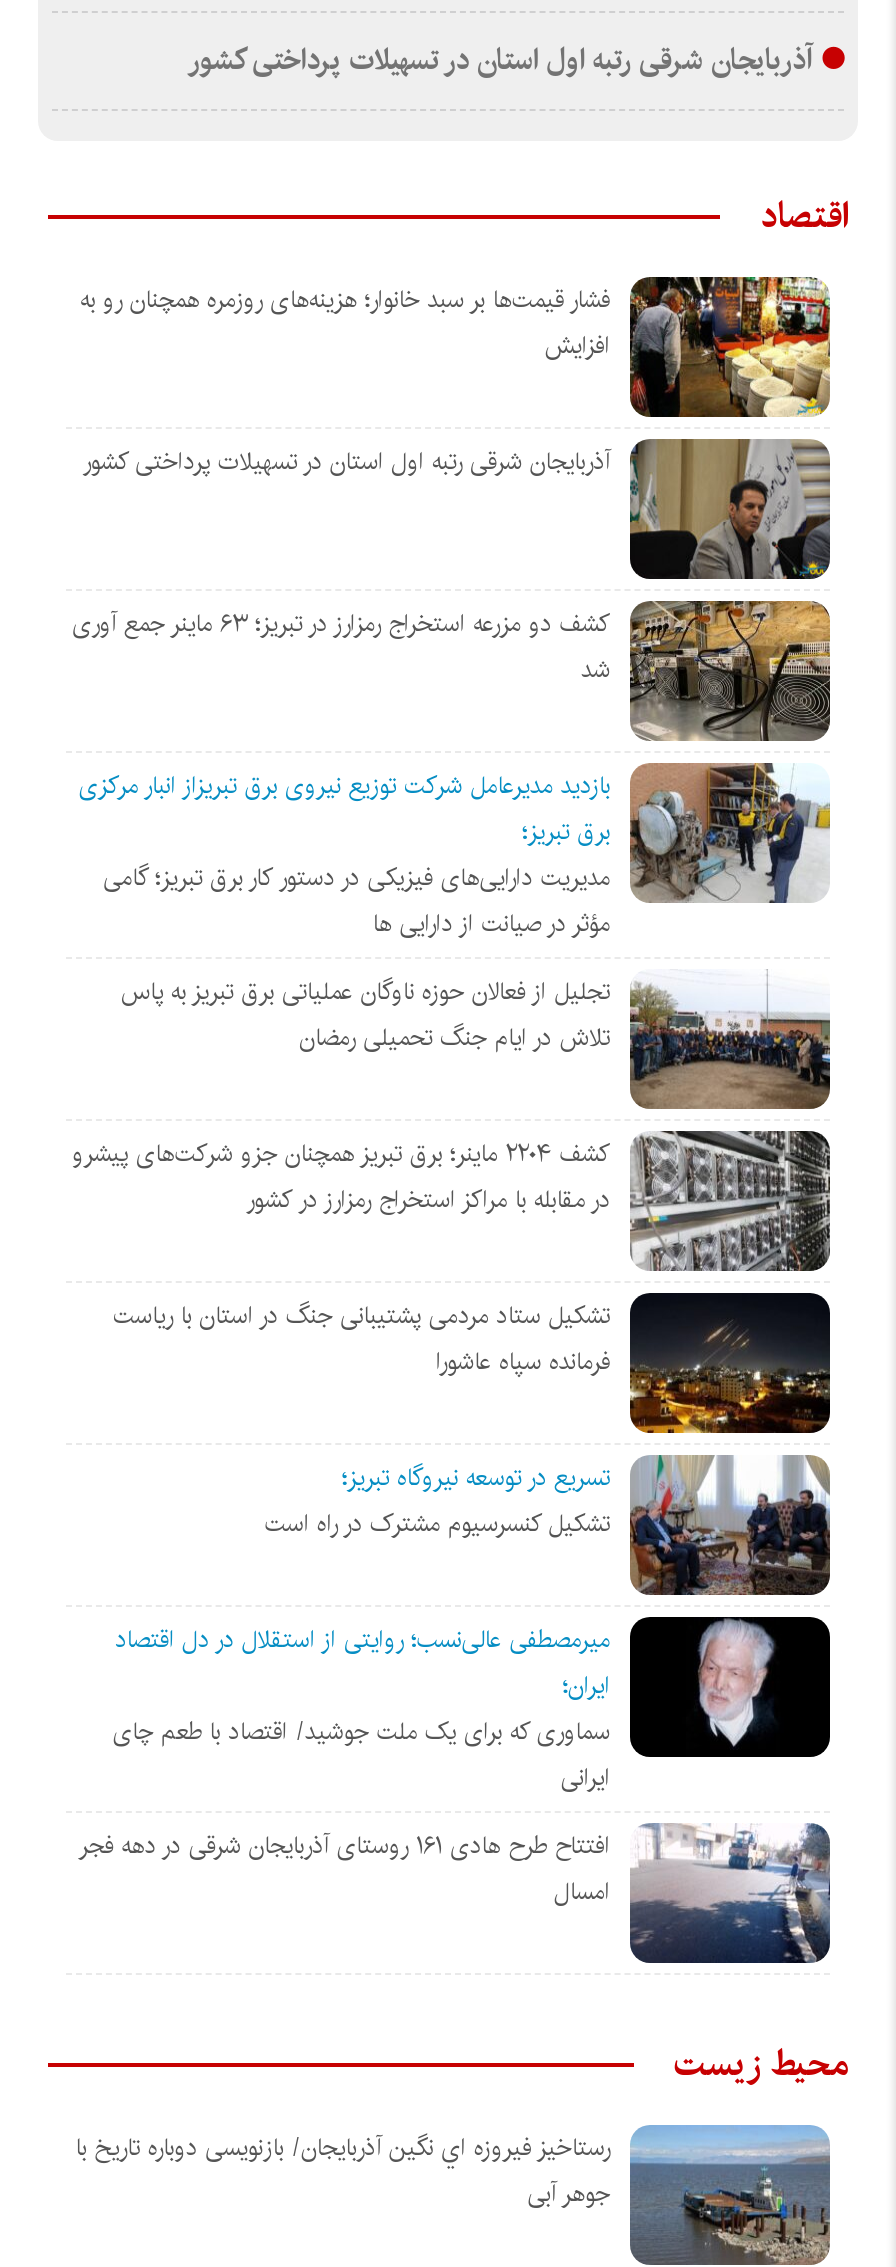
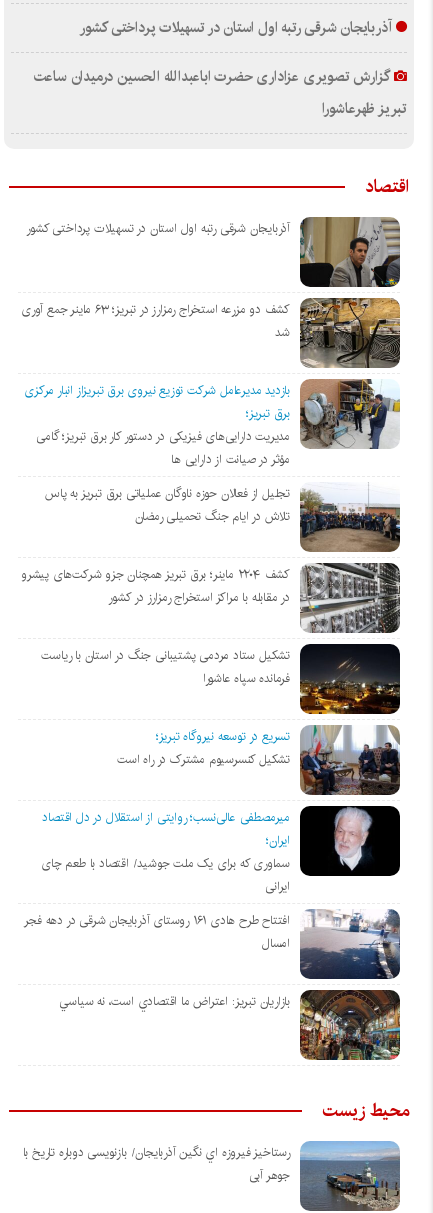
none -> [34,65,407,121] گزارش تصویری عزاداری حضرت اباعبدالله الحسین درمیدان ساعت | تبریز ظهرعاشورا
[80,275,832,417] [image] | فشار قیمت‌ها بر سبد خانوار؛ هزینه‌های روزمره همچنان رو به | افزایش -> none
none -> [59,989,400,1061] [image] | بازاريان تبريز: اعتراض ما اقتصادي است، نه سياسي

